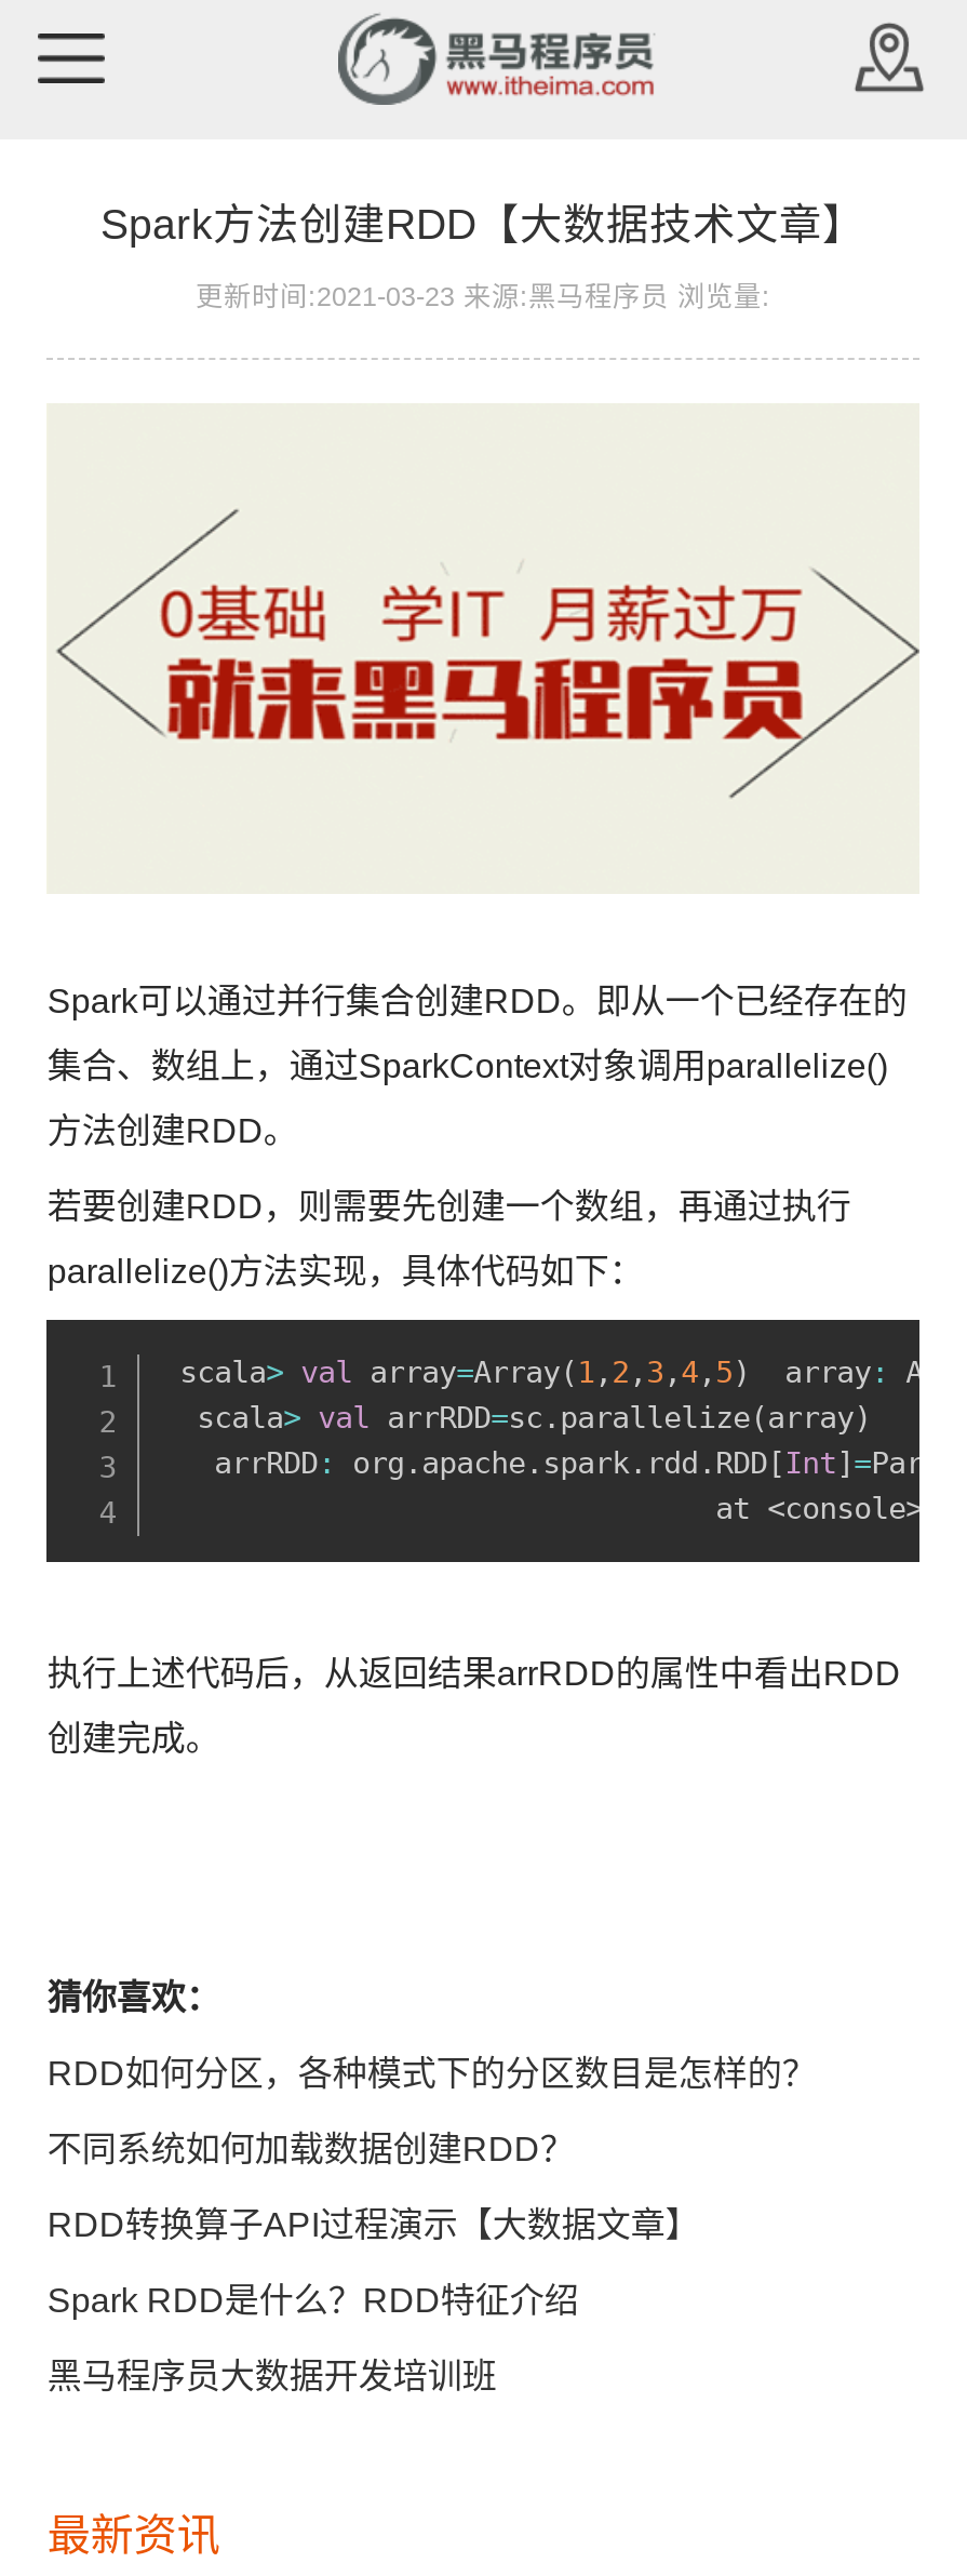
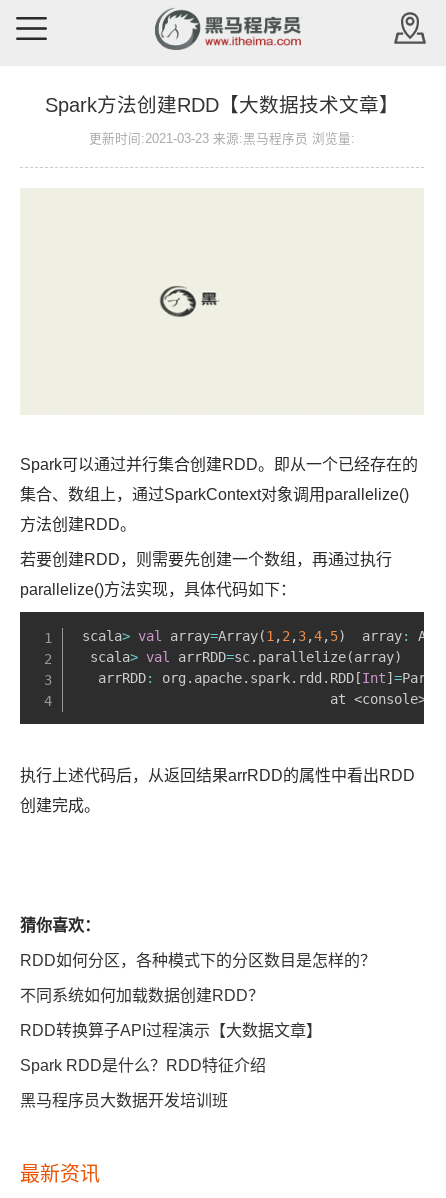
[55,509,919,799] [image] -> none

